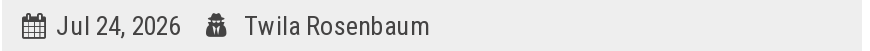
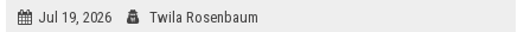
[56,11,428,41] Jul 24, 2026 Twila Rosenbaum -> [38,8,258,26] Jul 19, 2026 Twila Rosenbaum

